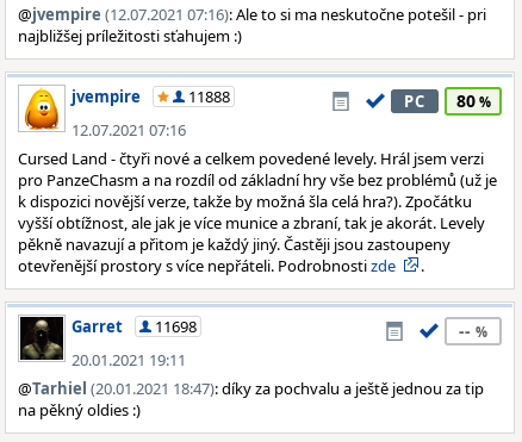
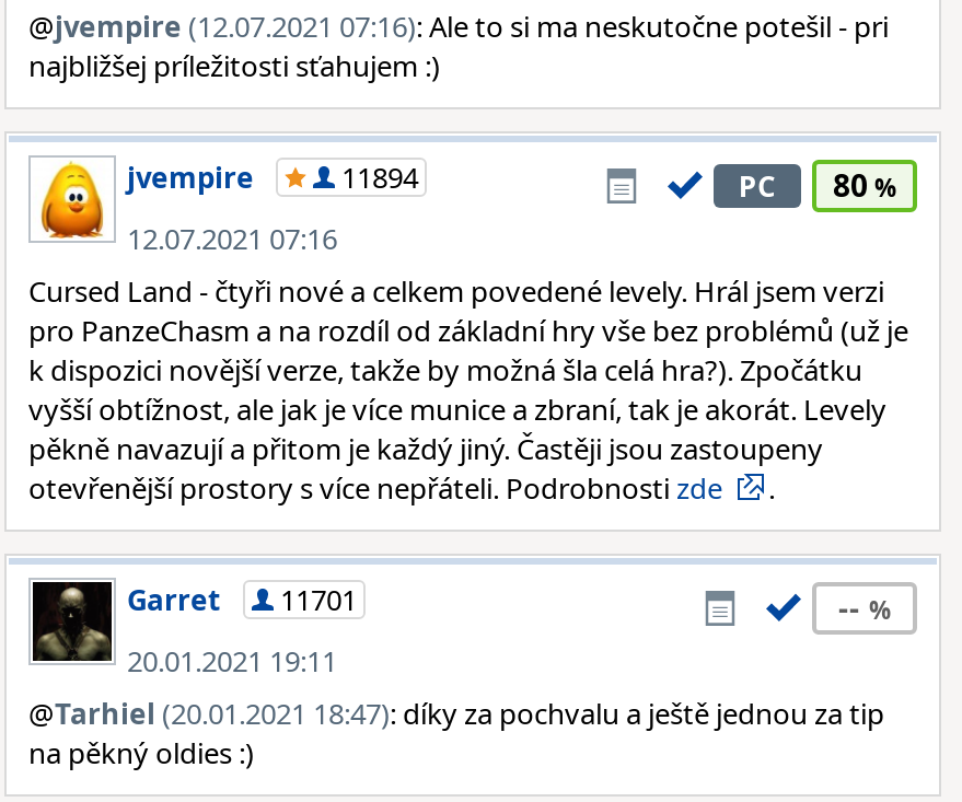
[188,86,230,107] 11888 -> [341,158,418,197] 11894
[72,316,197,337] Garret 11698 -> [127,580,357,619] Garret 11701

